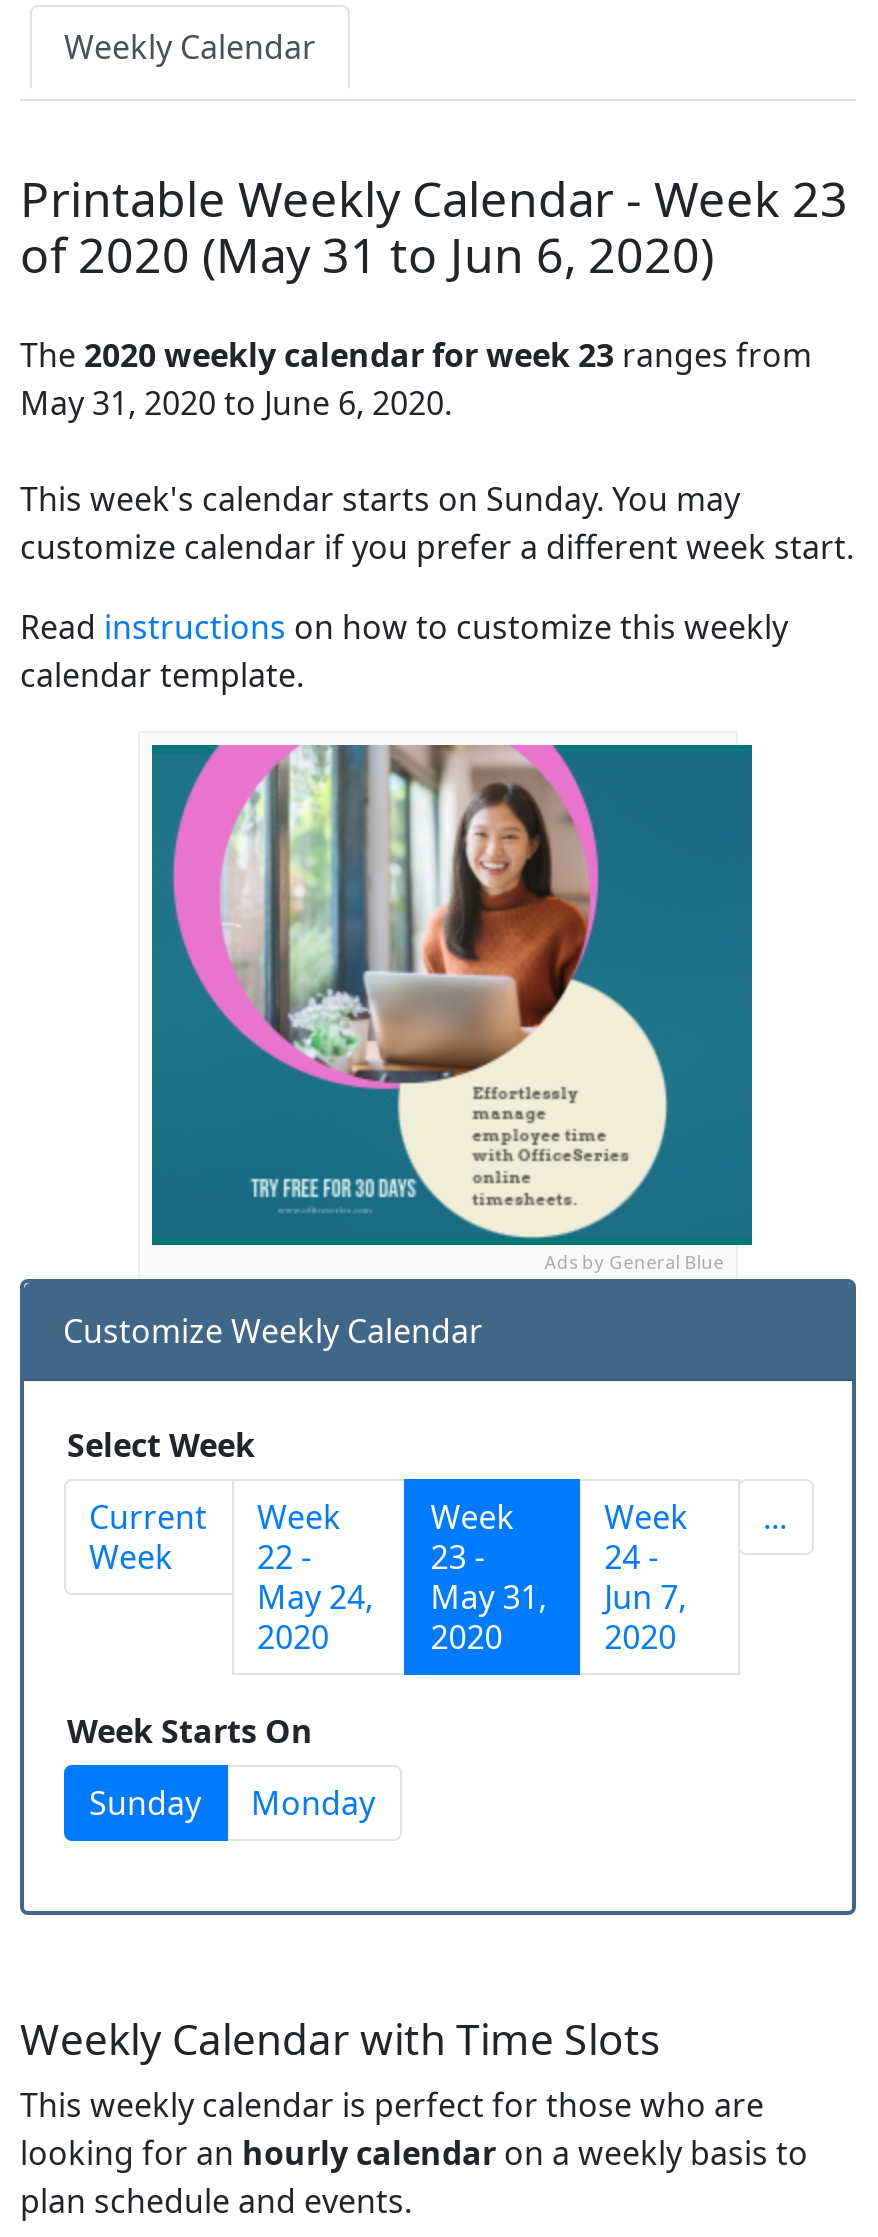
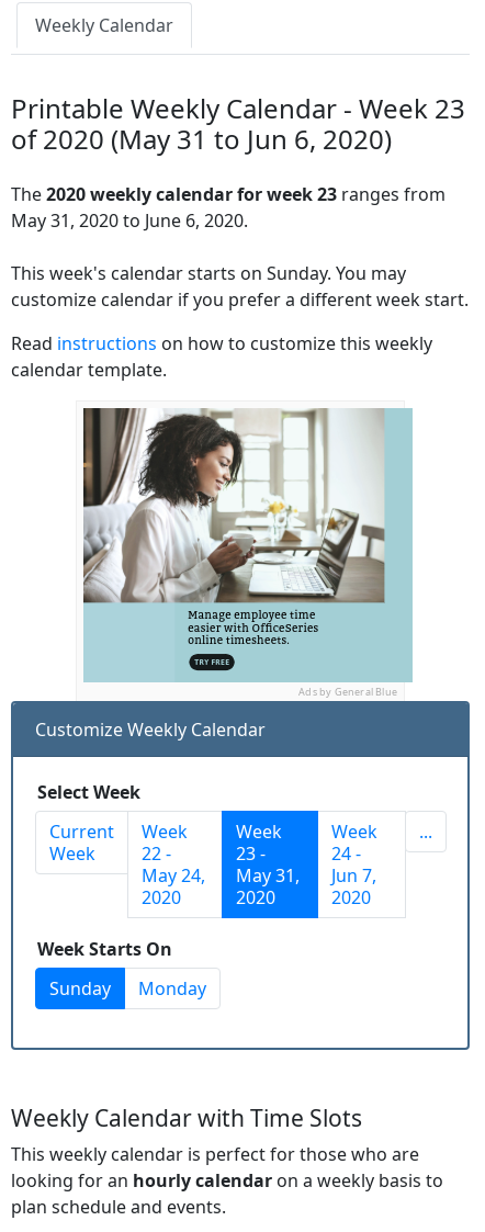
[150,743,752,1245] [image] -> [82,407,411,681] [image]

